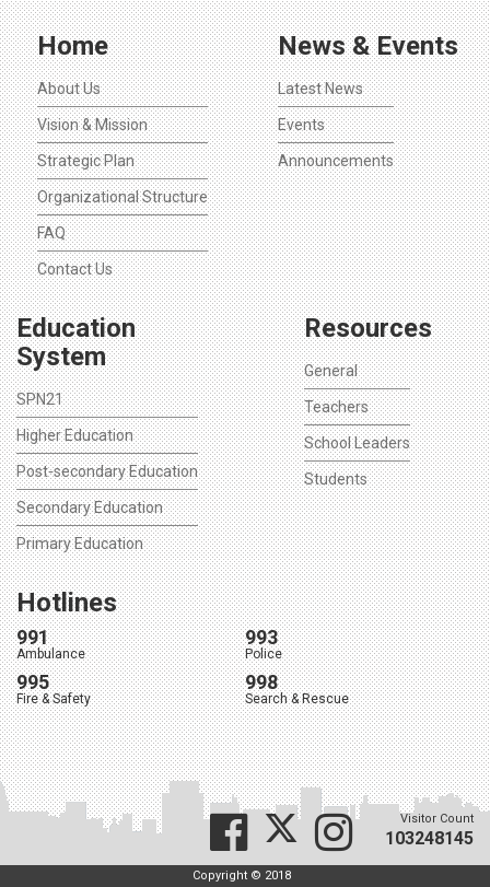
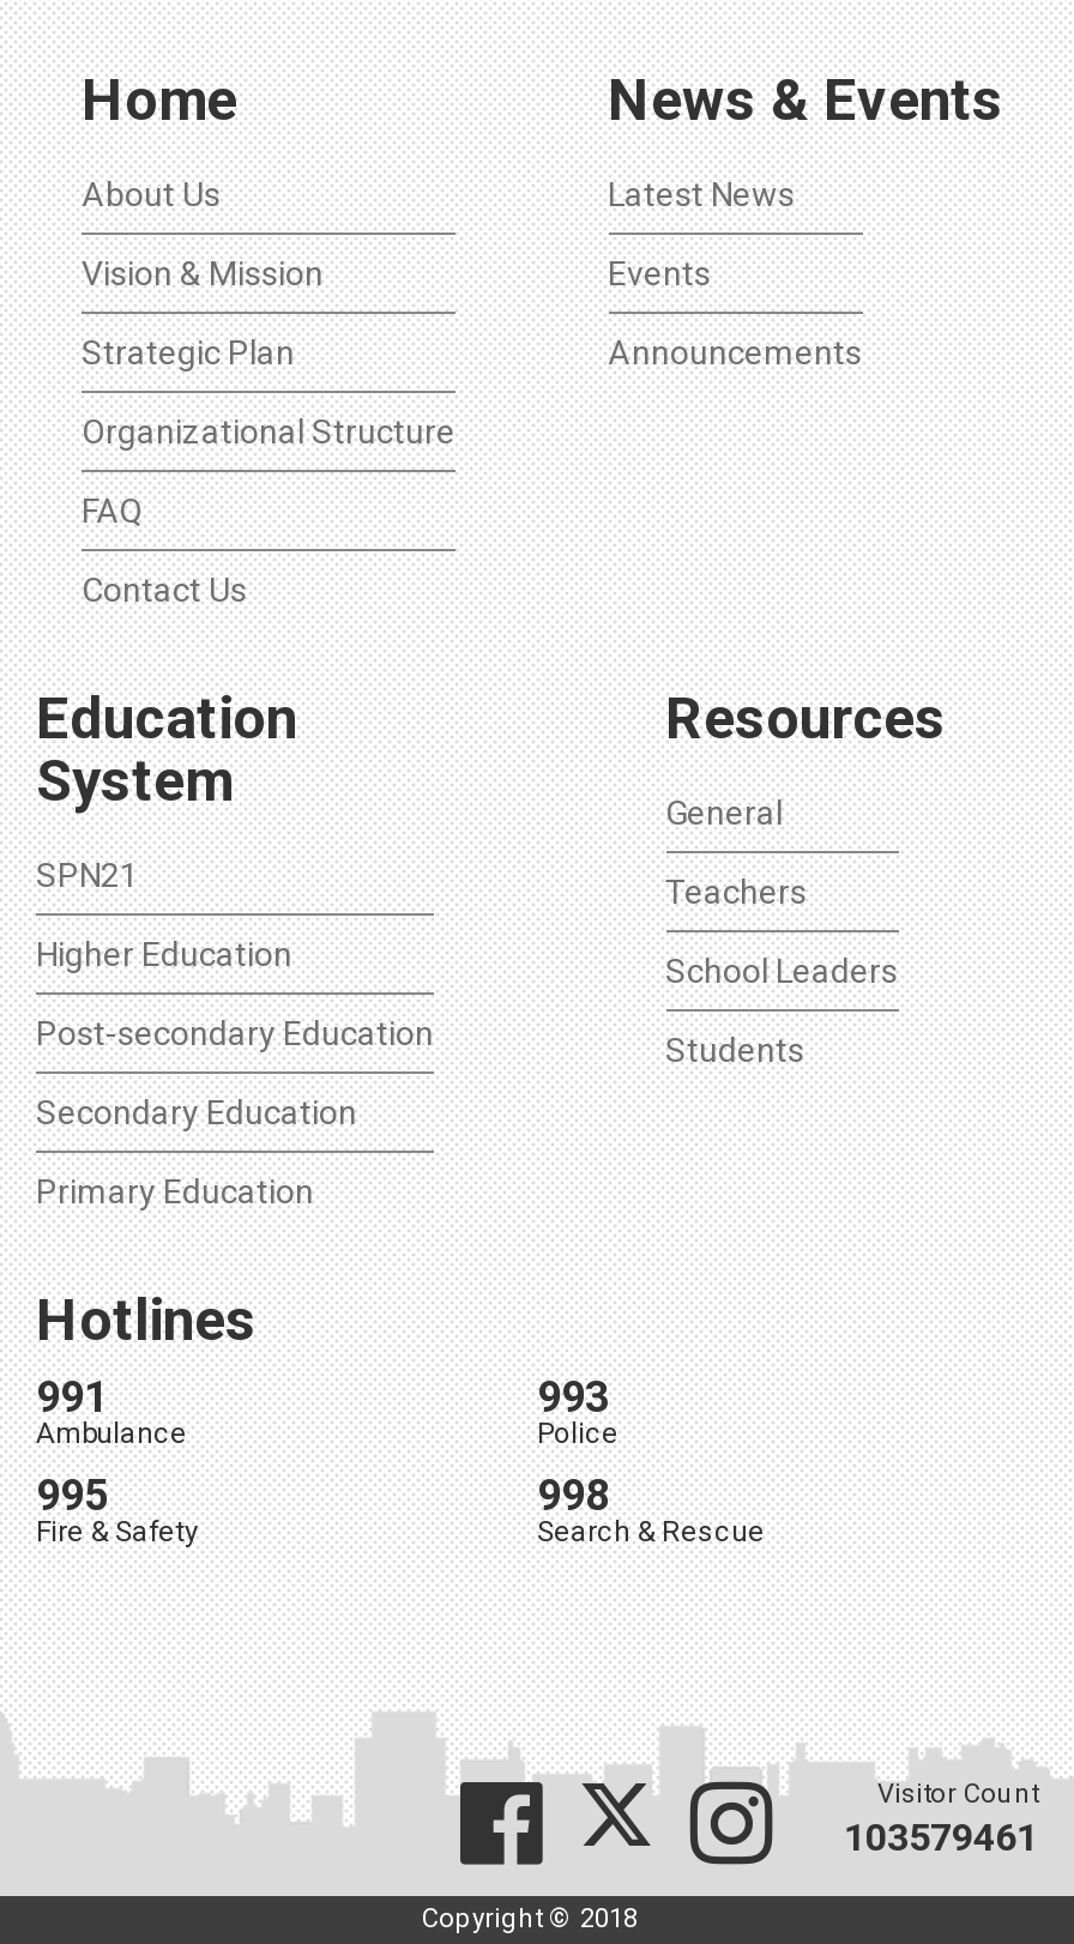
[385,828,474,849] 103248145 -> [844,1815,1038,1860] 103579461

